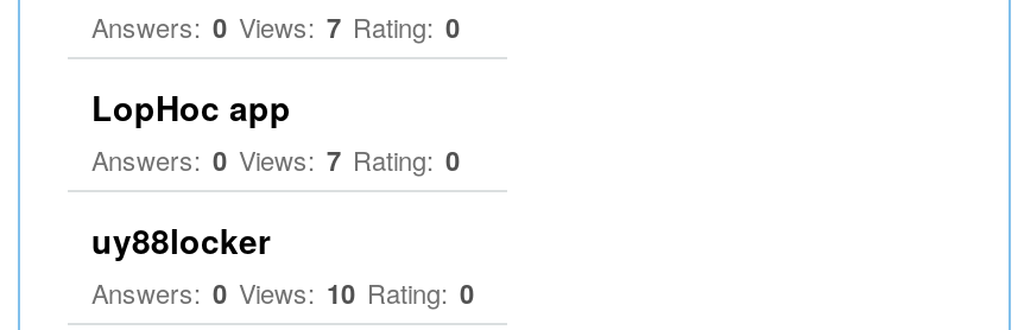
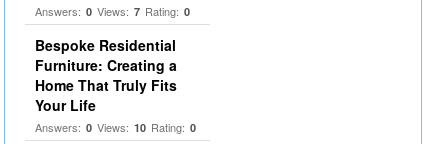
[91,83,460,264] LopHoc app | Answers: 0 Views: 7 Rating: 0 | uy88locker -> [35,35,177,115] Bespoke Residential | Furniture: Creating a | Home That Truly Fits | Your Life

